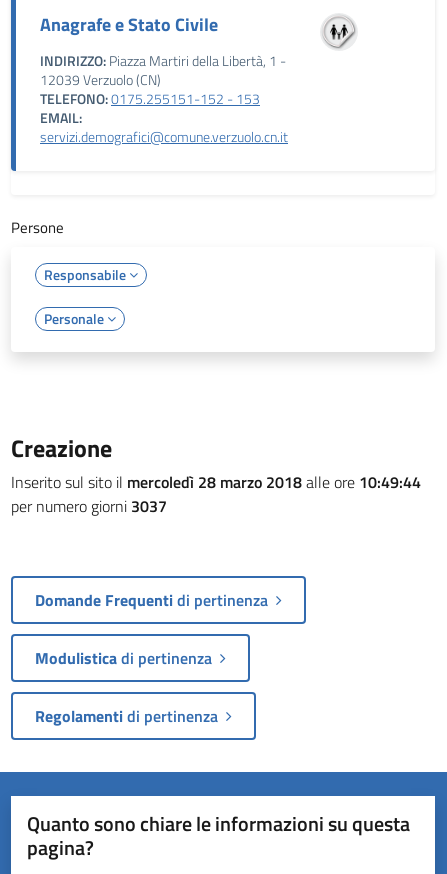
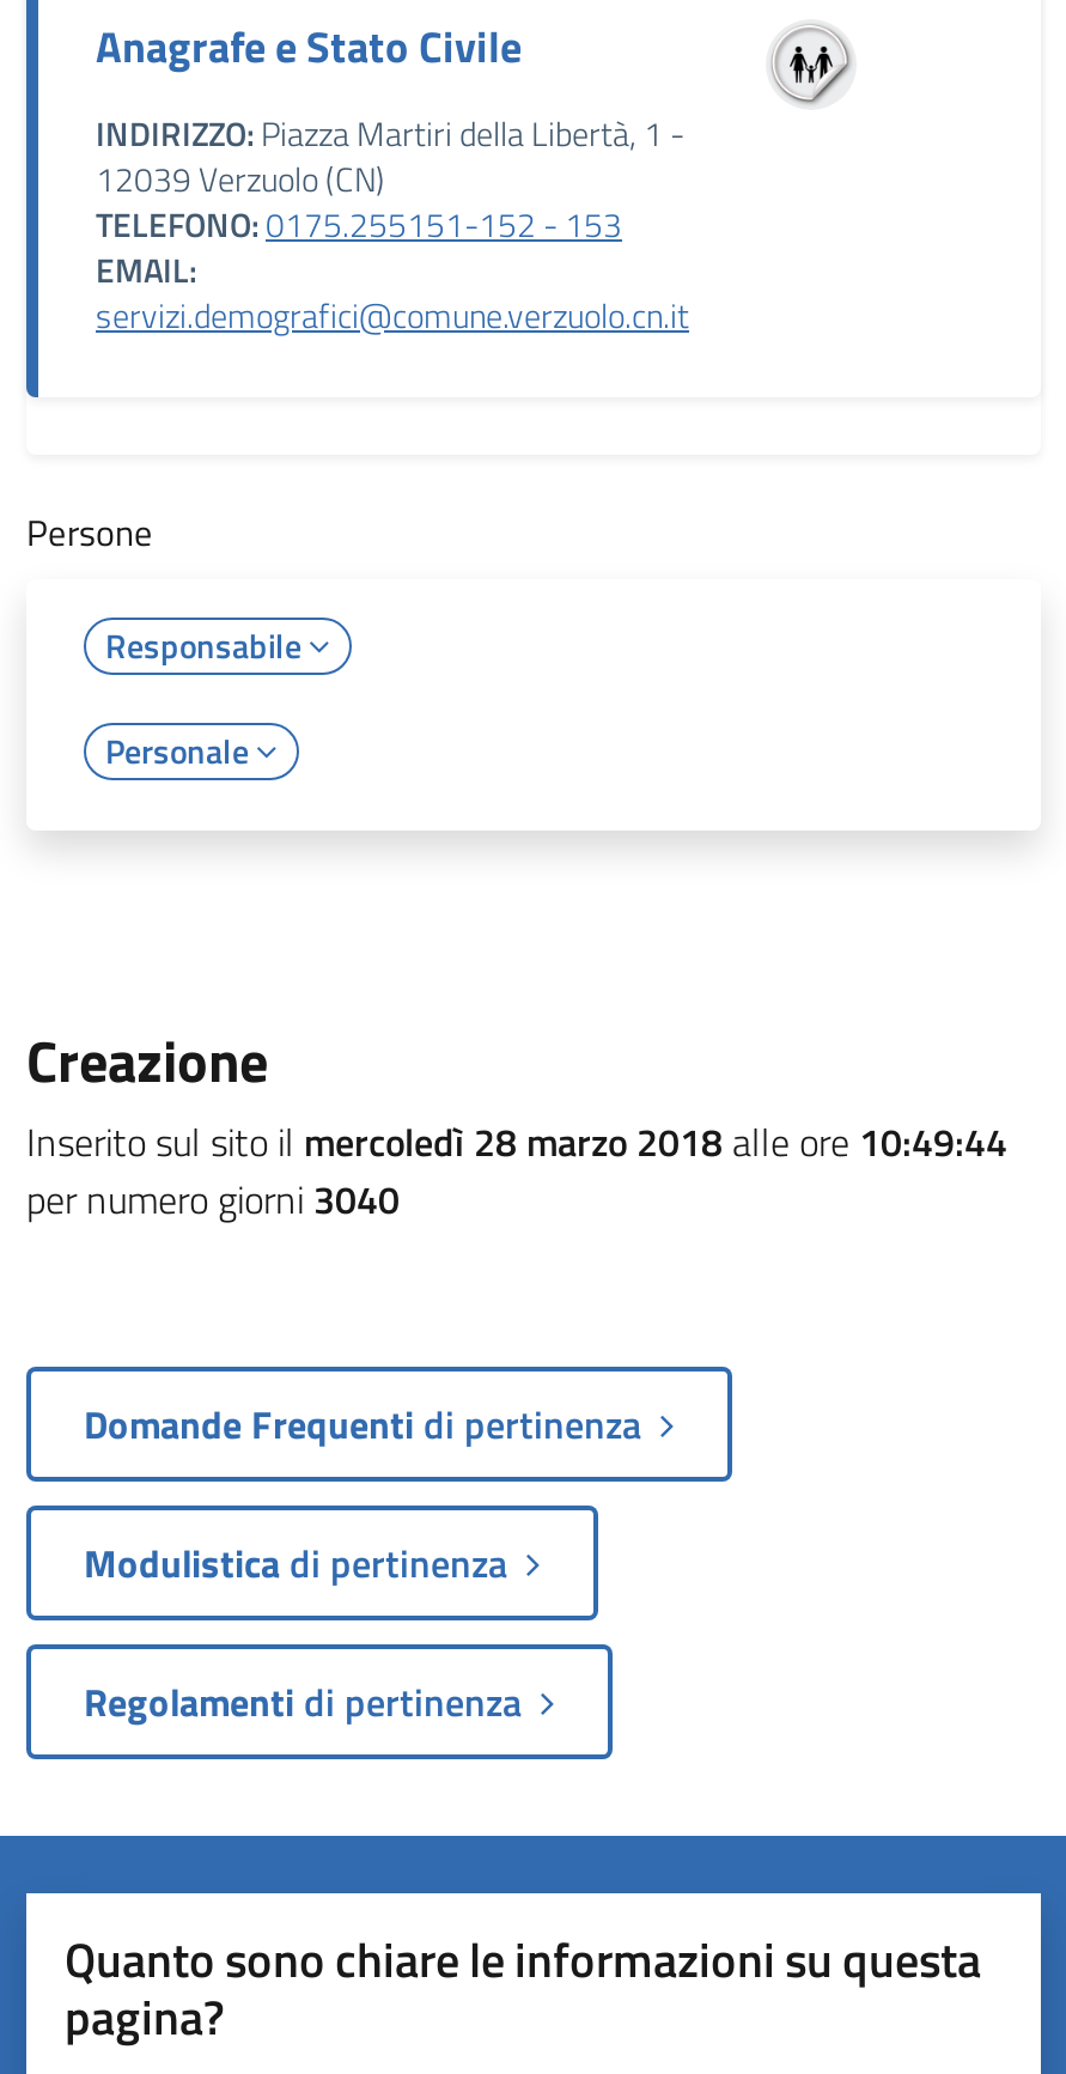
[11,494,167,518] per numero giorni 3037 -> [26,1170,400,1228] per numero giorni 3040

